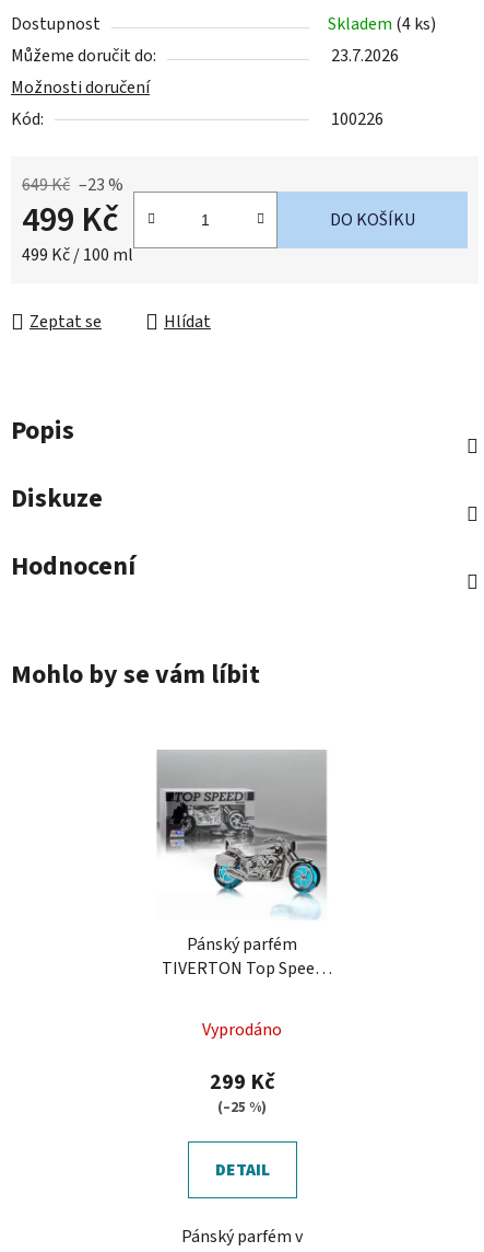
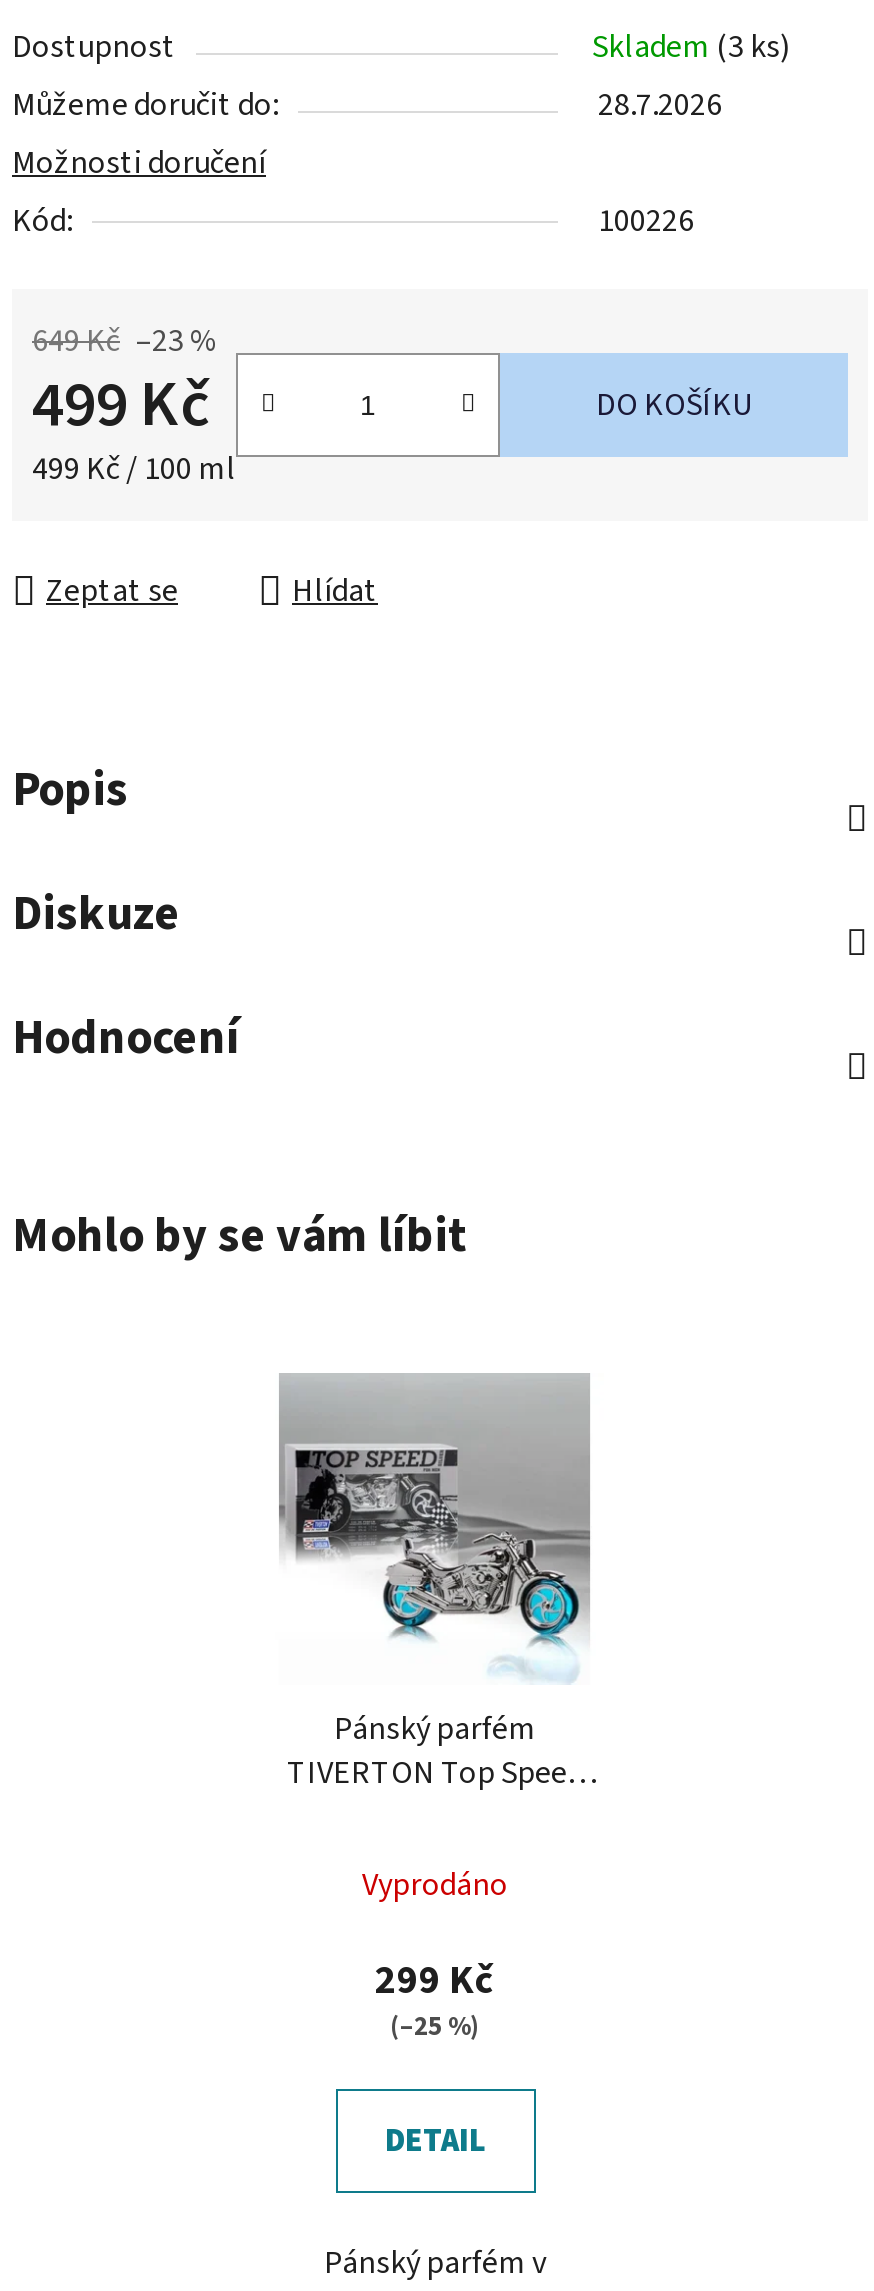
[328,12,436,36] Skladem (4 ks) -> [592,25,790,69] Skladem (3 ks)
[331,44,399,68] 23.7.2026 -> [598,83,722,127] 28.7.2026

